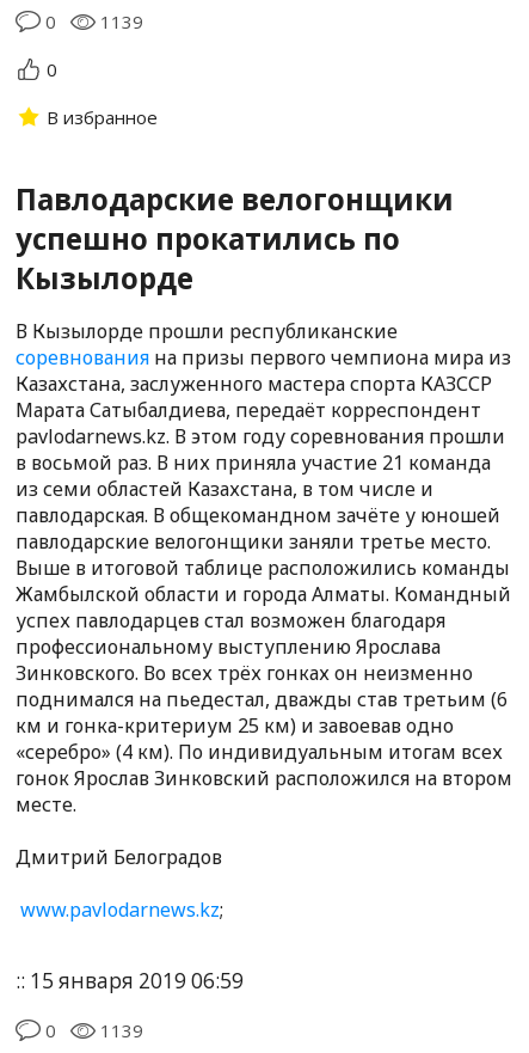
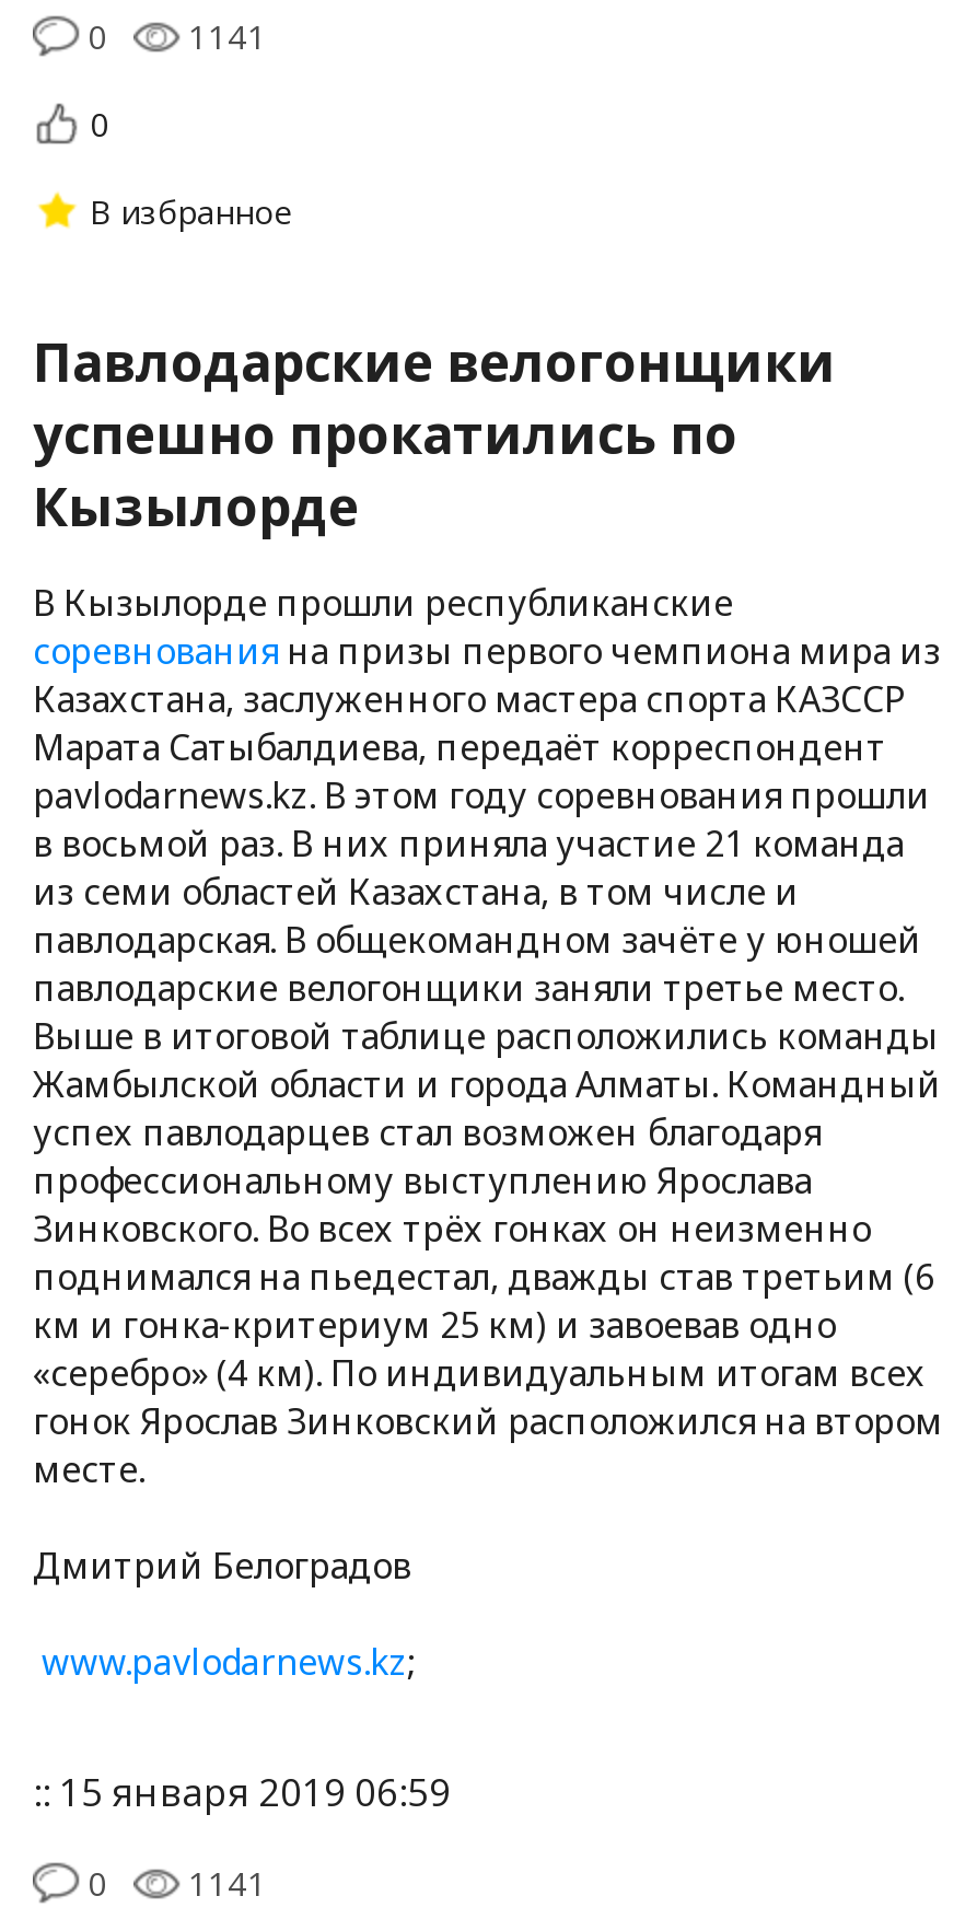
[45,10,143,33] 0 1139 -> [88,14,267,58] 0 1141
[45,1018,143,1042] 0 1139 -> [88,1861,267,1905] 0 1141

